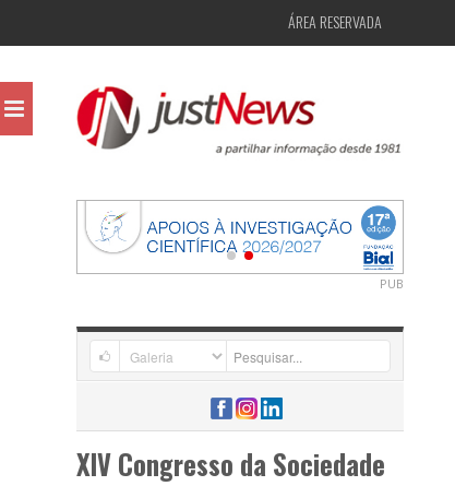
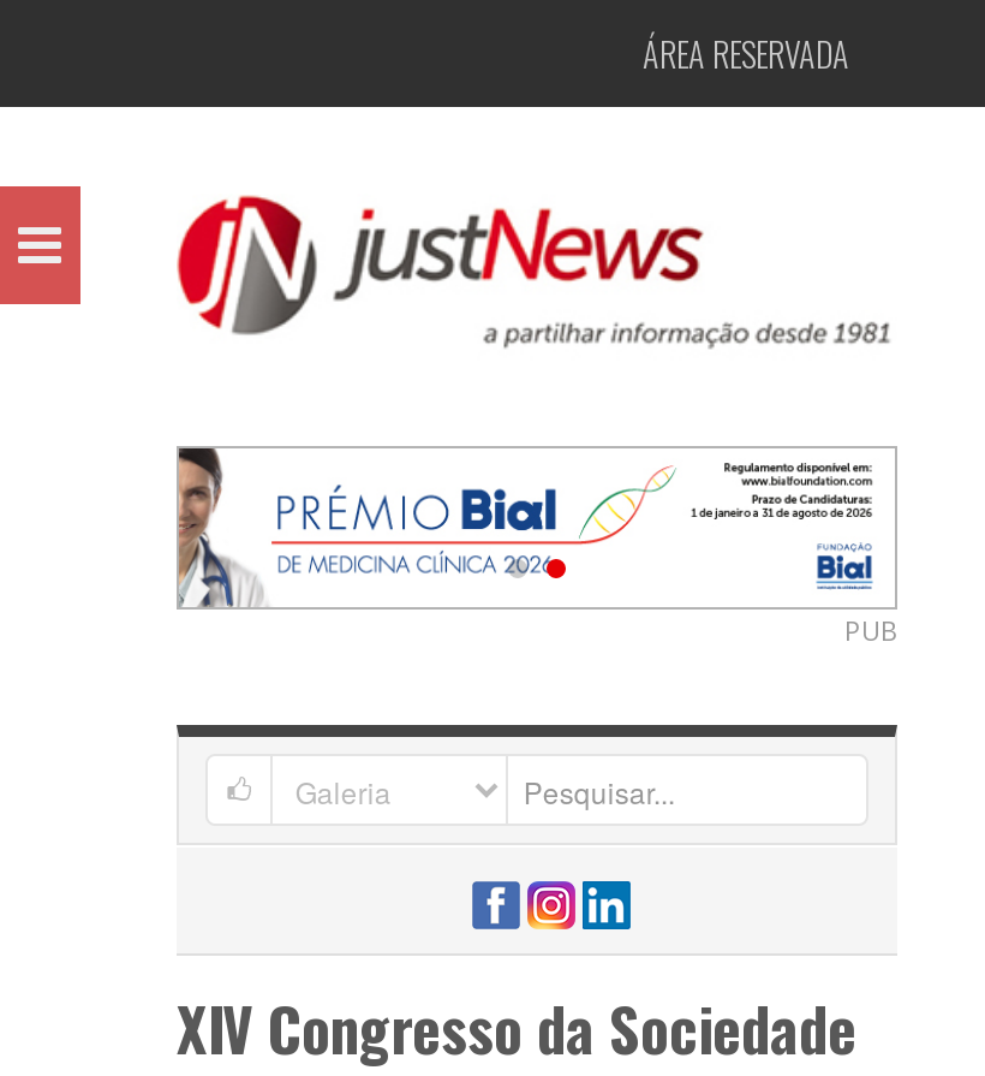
[77,201,397,273] [image] -> [177,446,880,610] [image]

